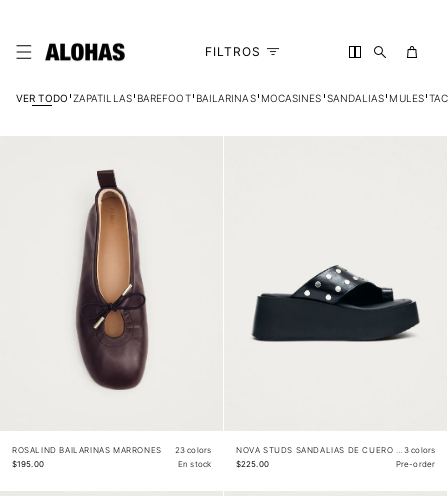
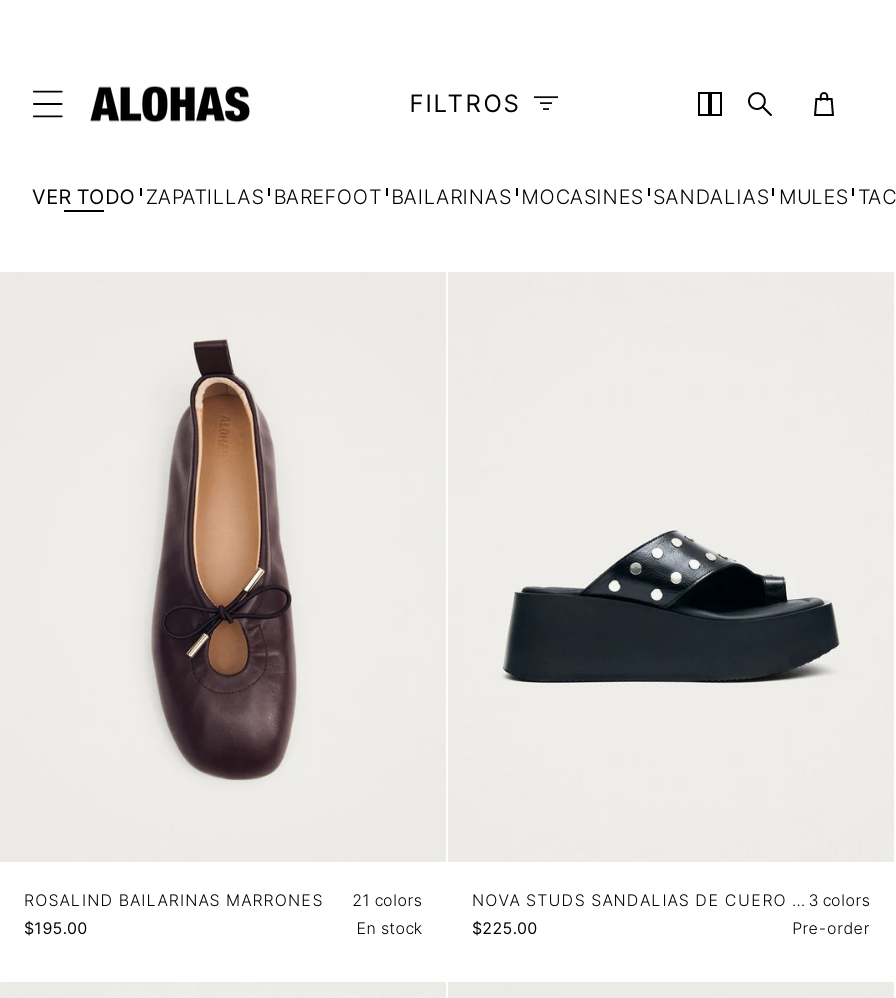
[12,445,211,455] ROSALIND BAILARINAS MARRONES 23 colors -> [24,890,422,910] ROSALIND BAILARINAS MARRONES 21 colors

